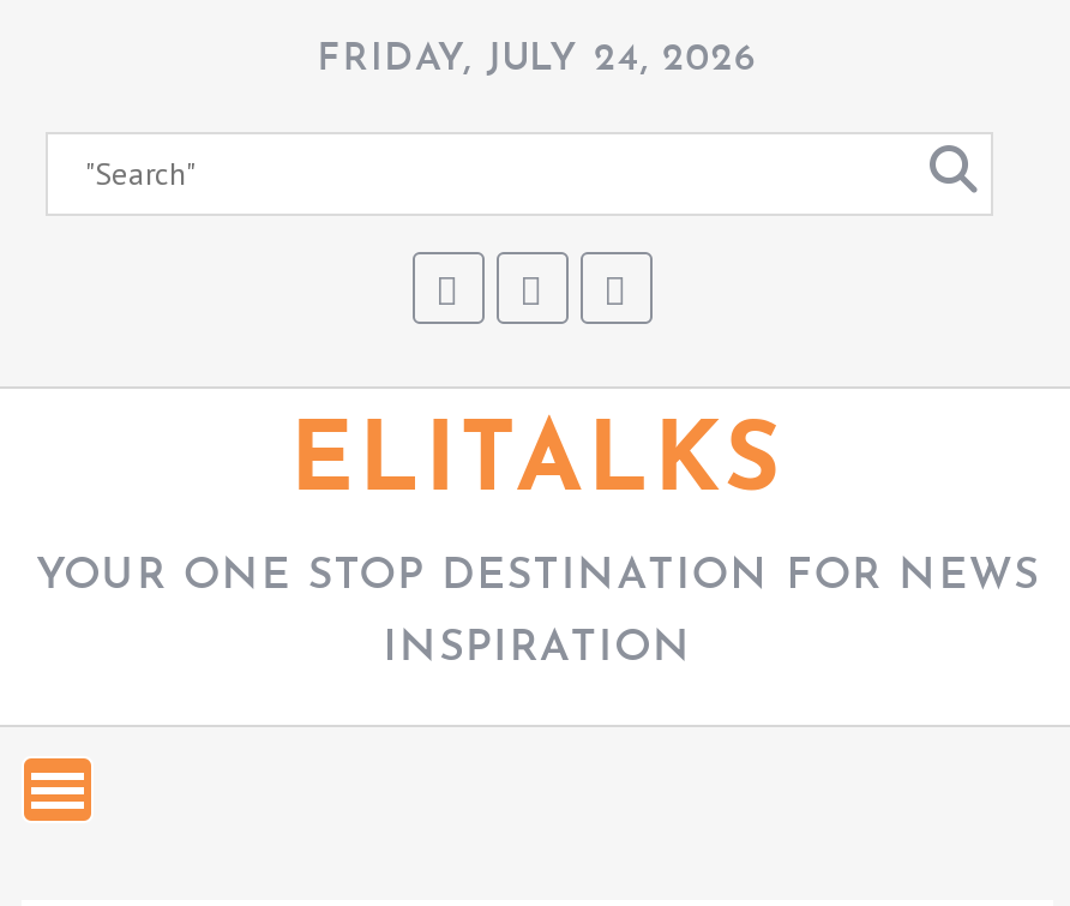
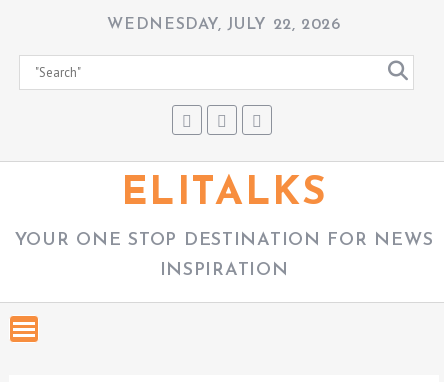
[317,41,757,79] FRIDAY, JULY 24, 2026 -> [107,17,341,33] WEDNESDAY, JULY 22, 2026

